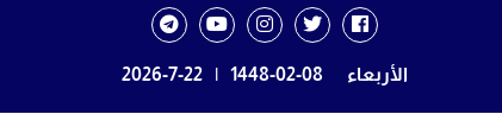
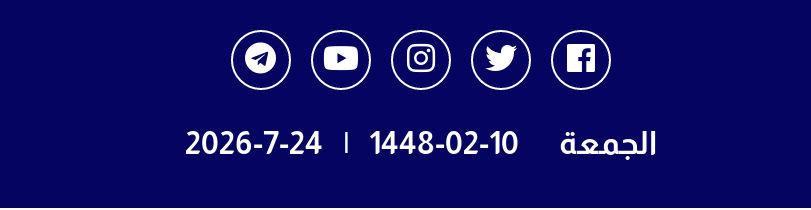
[122,64,203,84] 2026-7-22 -> [185,126,323,160] 2026-7-24
[230,64,408,84] الأربعاء | 1448-02-08 -> [369,126,657,160] الجمعة | 1448-02-10

